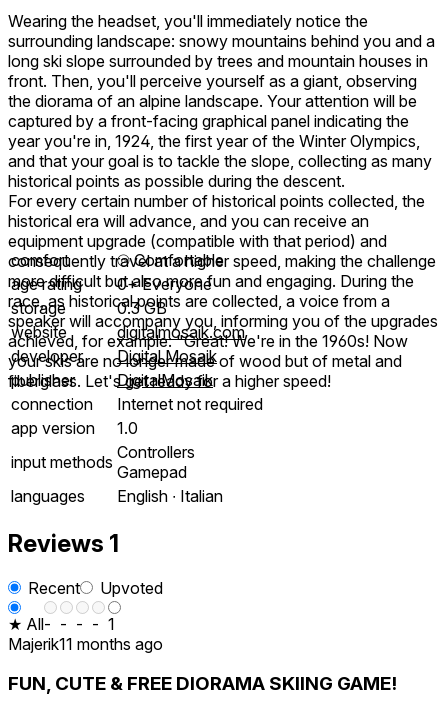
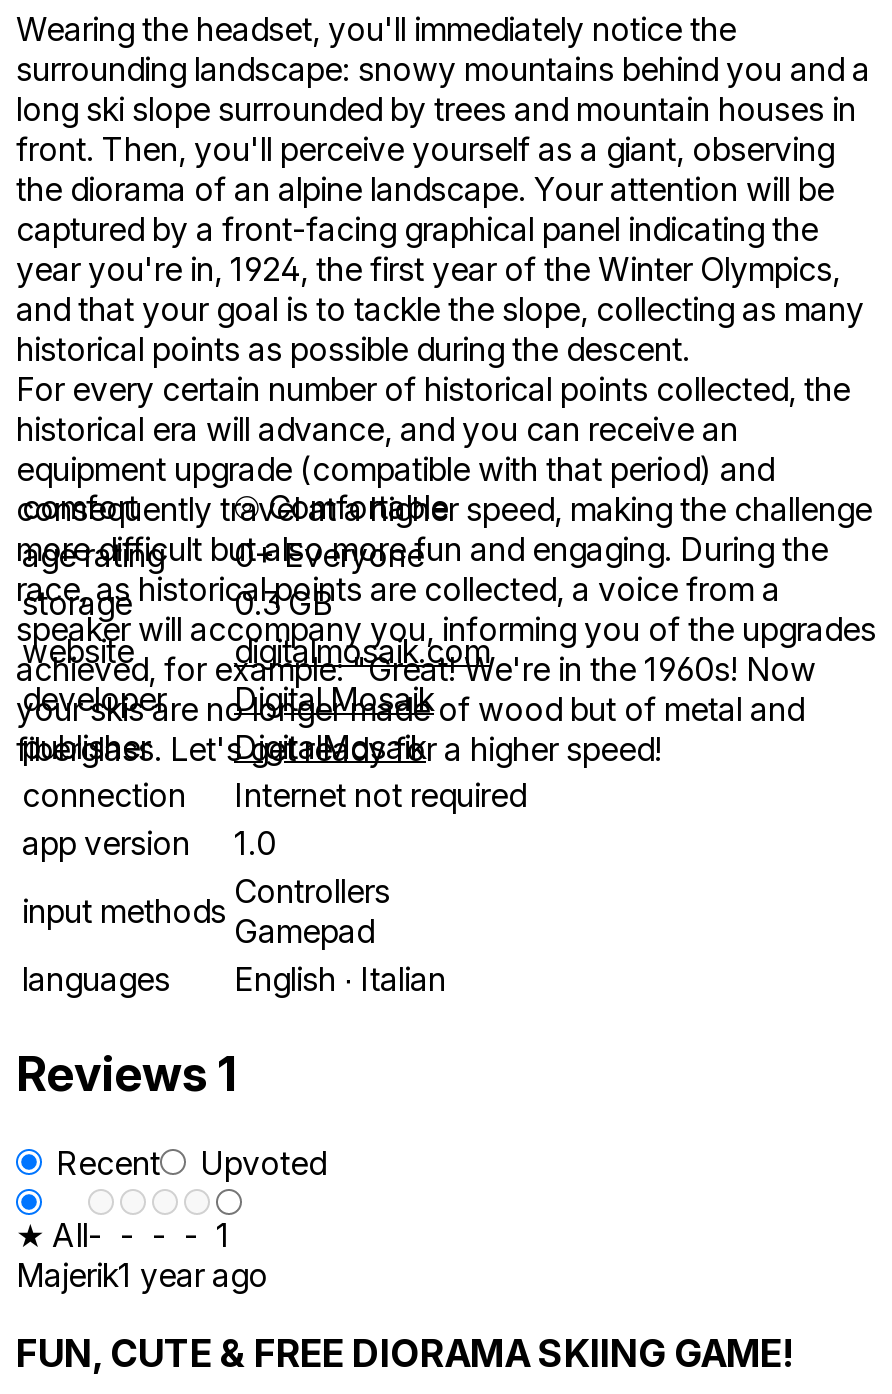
[8,634,163,654] Majerik11 months ago -> [16,1254,268,1294] Majerik1 year ago

